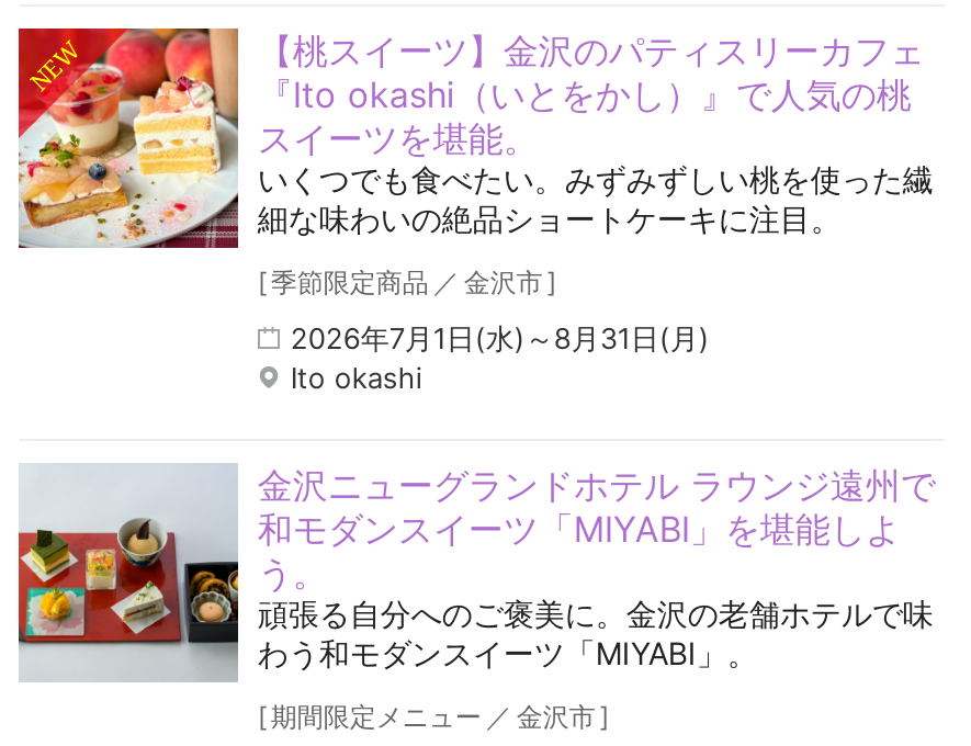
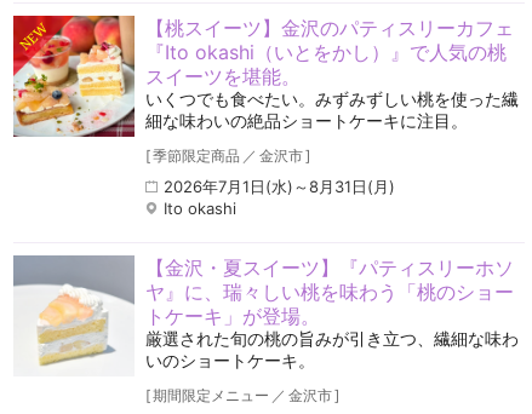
[16,463,936,682] [image] | 金沢ニューグランドホテル ラウンジ遠州で | 和モダンスイーツ「MIYABI」を堪能しよ | う。 | 頑張る自分へのご褒美に。金沢の老舗ホテルで味 | わう和モダンスイーツ「MIYABI」。 -> [13,255,519,375] [image] | 【金沢・夏スイーツ】『パティスリーホソ | ヤ』に、瑞々しい桃を味わう「桃のショー | トケーキ」が登場。 | 厳選された旬の桃の旨みが引き立つ、繊細な味わ | いのショートケーキ。

